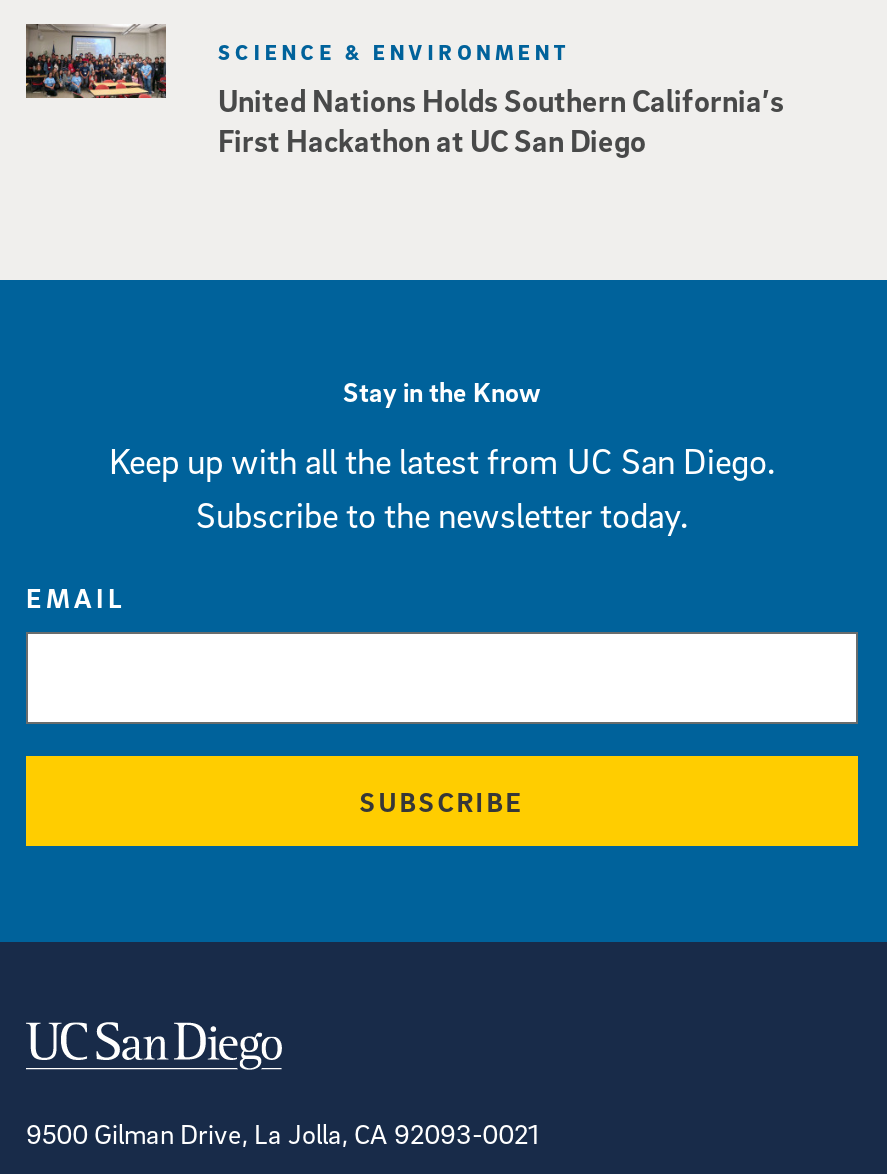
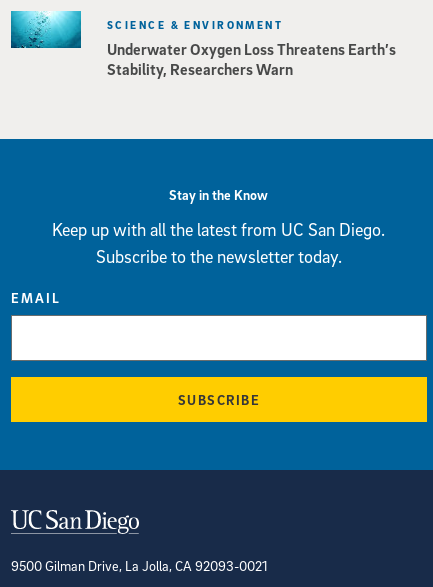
[24,23,784,160] [image] | United Nations Holds Southern California’s | First Hackathon at UC San Diego -> [10,10,396,79] [image] | Underwater Oxygen Loss Threatens Earth’s | Stability, Researchers Warn

